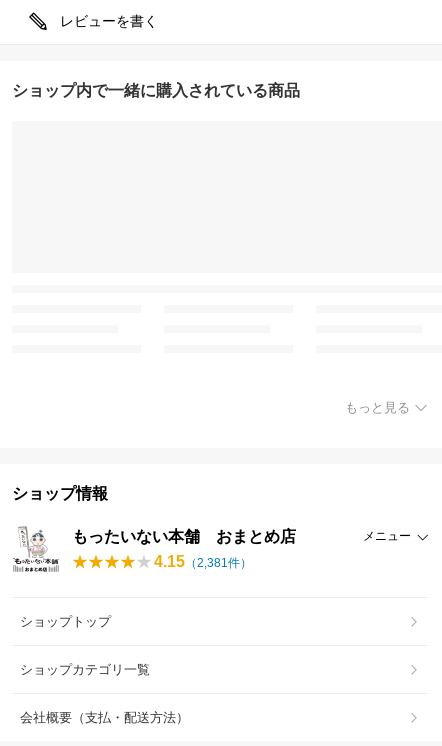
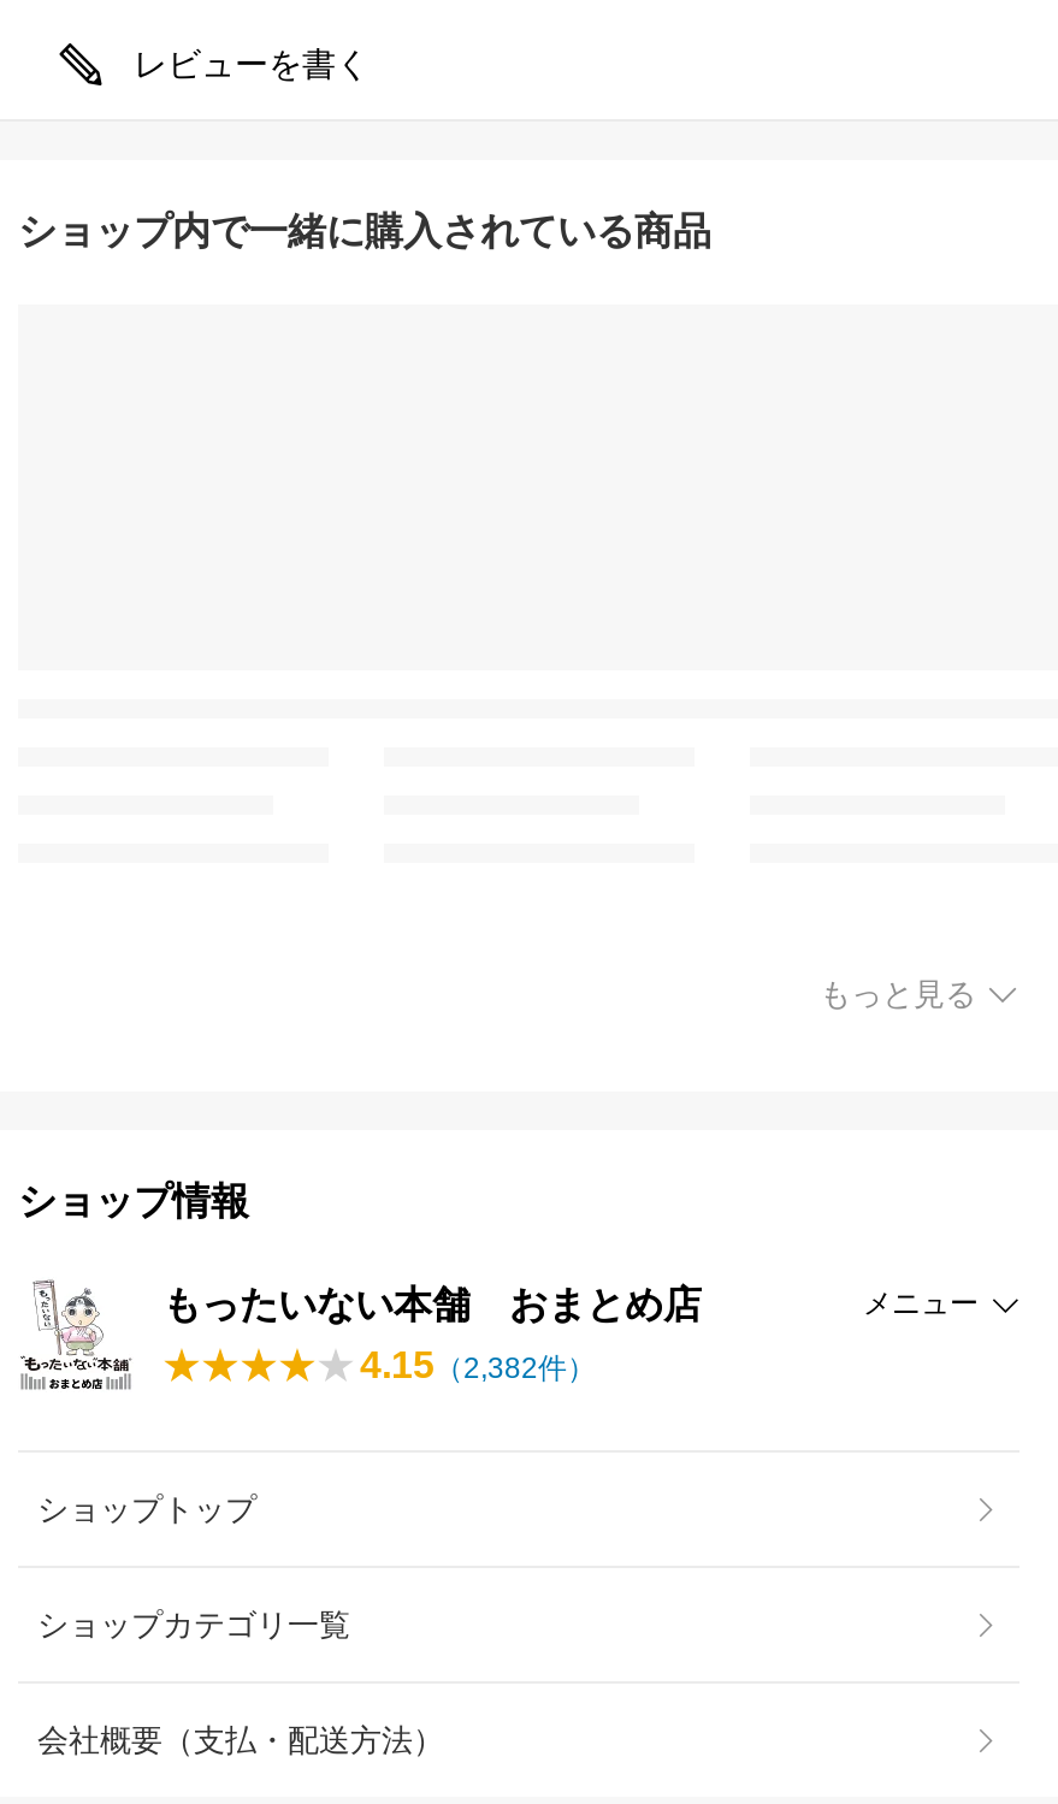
[154,553,252,570] 4.15（2,381件） -> [360,1344,596,1385] 4.15（2,382件）

